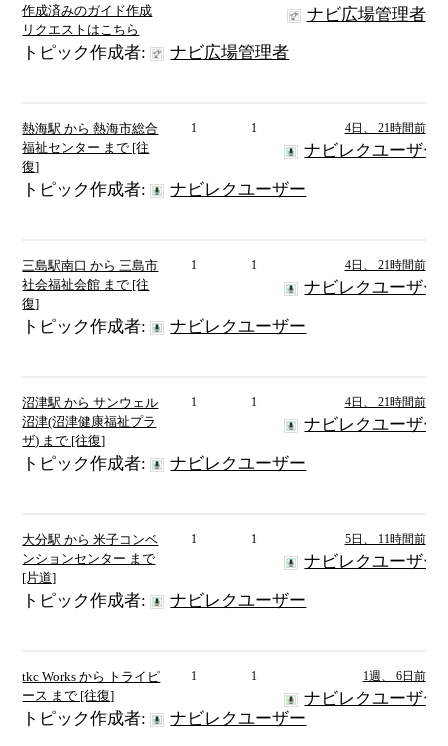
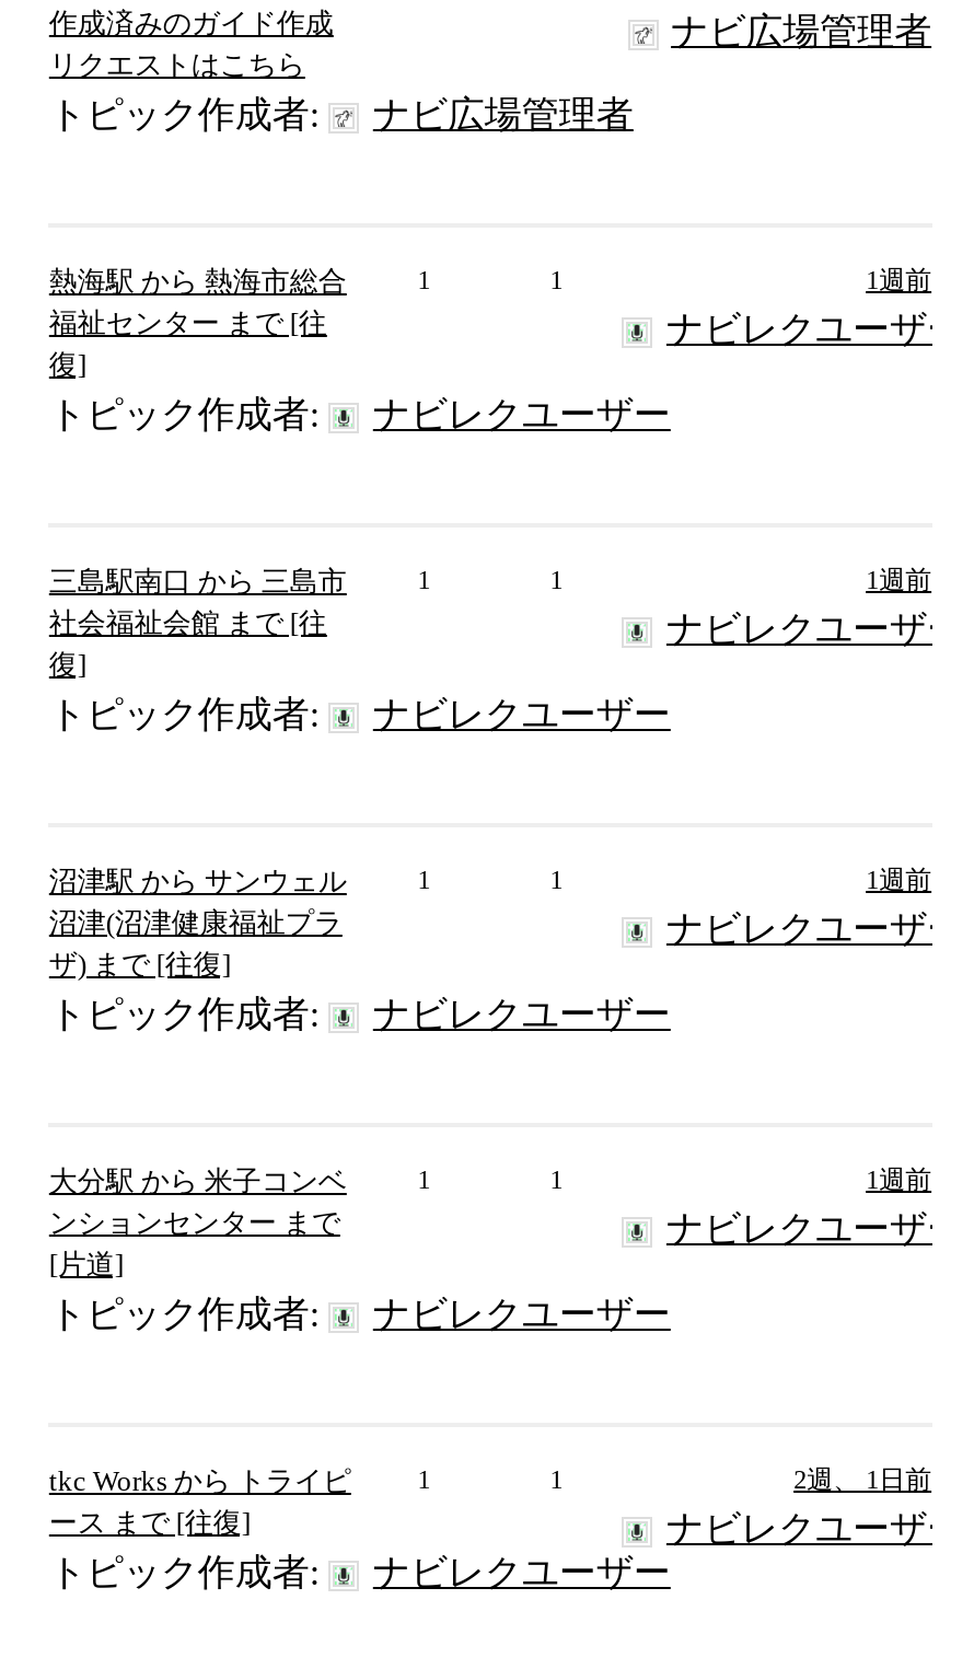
[345,121,426,135] 4日、 21時間前 -> [866,265,932,296] 1週前
[345,258,426,272] 4日、 21時間前 -> [866,565,932,596] 1週前
[345,395,426,409] 4日、 21時間前 -> [866,865,932,896] 1週前
[345,532,426,546] 5日、 11時間前 -> [866,1165,932,1196] 1週前
[363,669,426,683] 1週、 6日前 -> [794,1465,932,1495] 2週、 1日前

